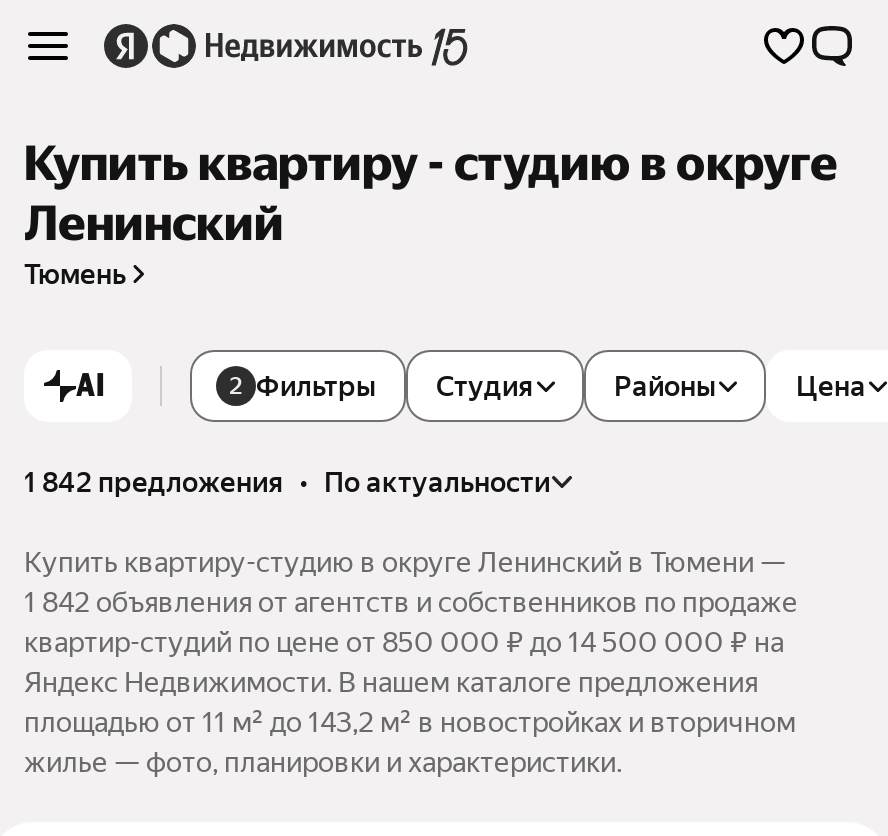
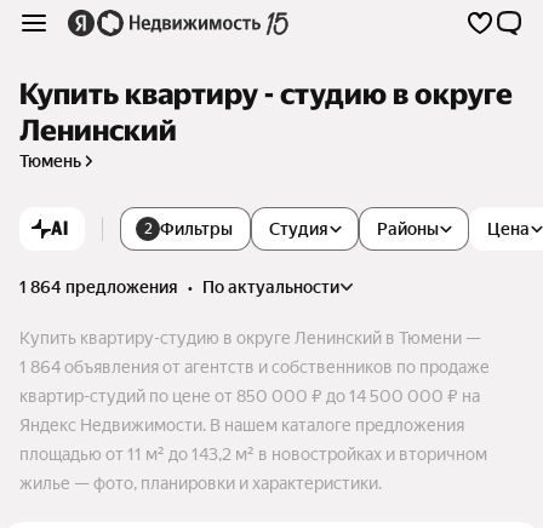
[24,466,550,498] 1 842 предложения • по актуальности -> [19,277,339,296] 1 864 предложения • по актуальности
[24,586,798,618] 1 842 объявления от агентств и собственников по продаже -> [19,357,490,376] 1 864 объявления от агентств и собственников по продаже

